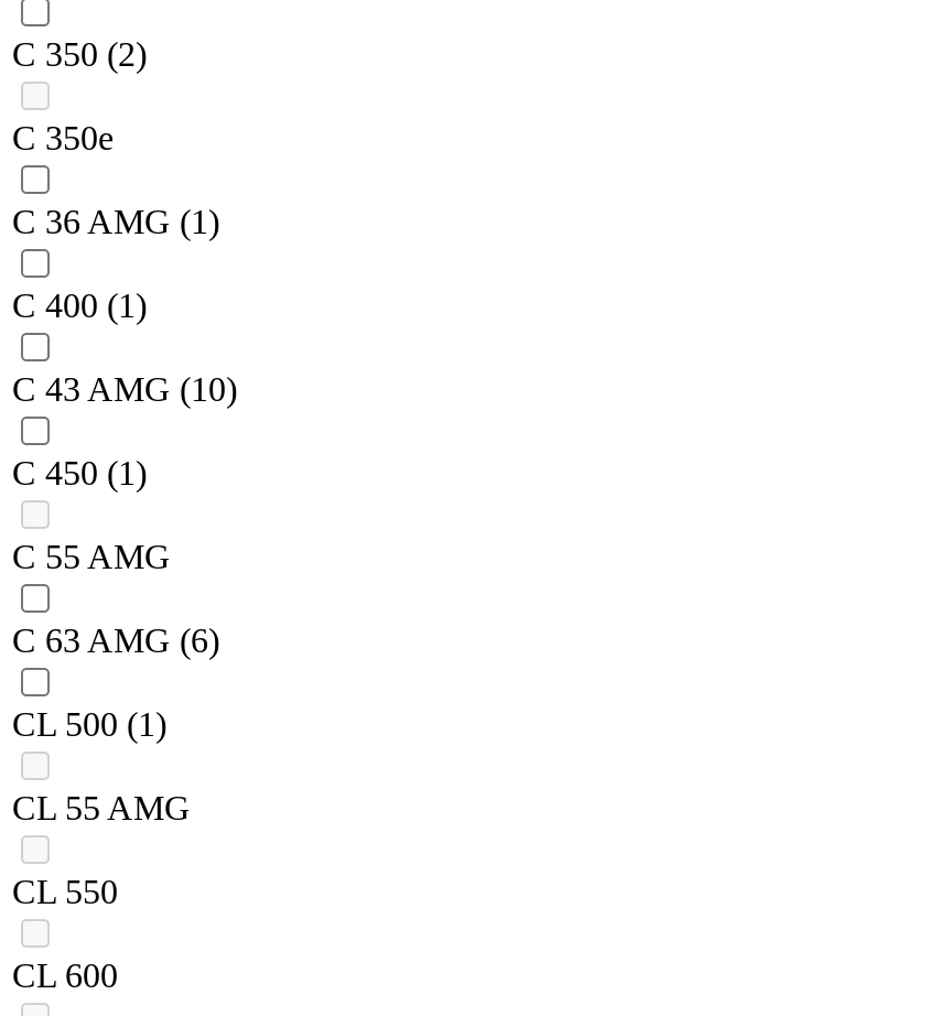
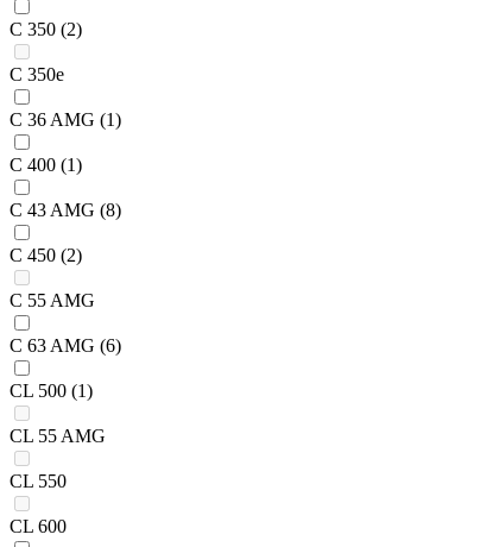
[12,371,237,409] C 43 AMG (10) -> [10,200,121,220] C 43 AMG (8)
[12,455,147,492] C 450 (1) -> [10,245,82,266] C 450 (2)

